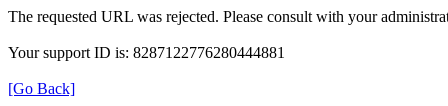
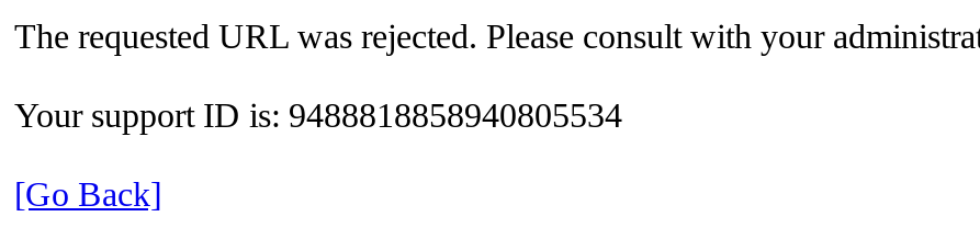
[8,44,285,61] Your support ID is: 8287122776280444881 -> [14,96,622,134] Your support ID is: 9488818858940805534

